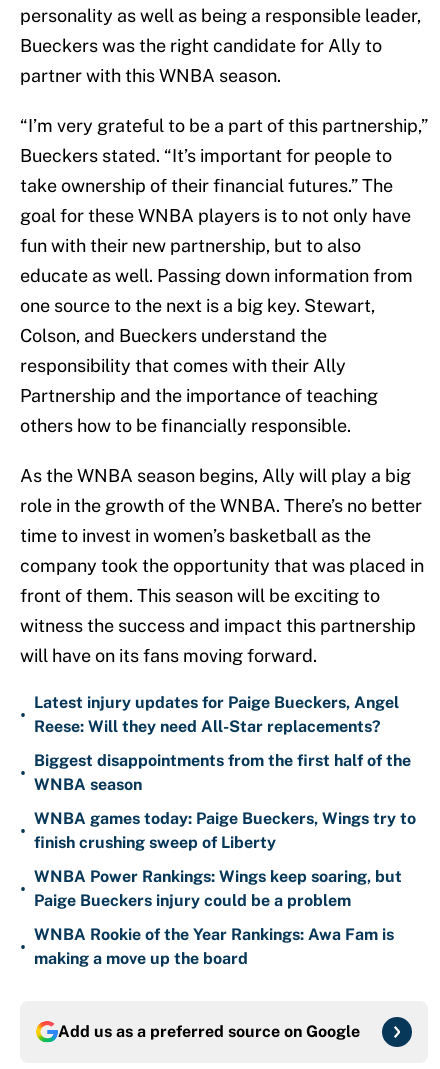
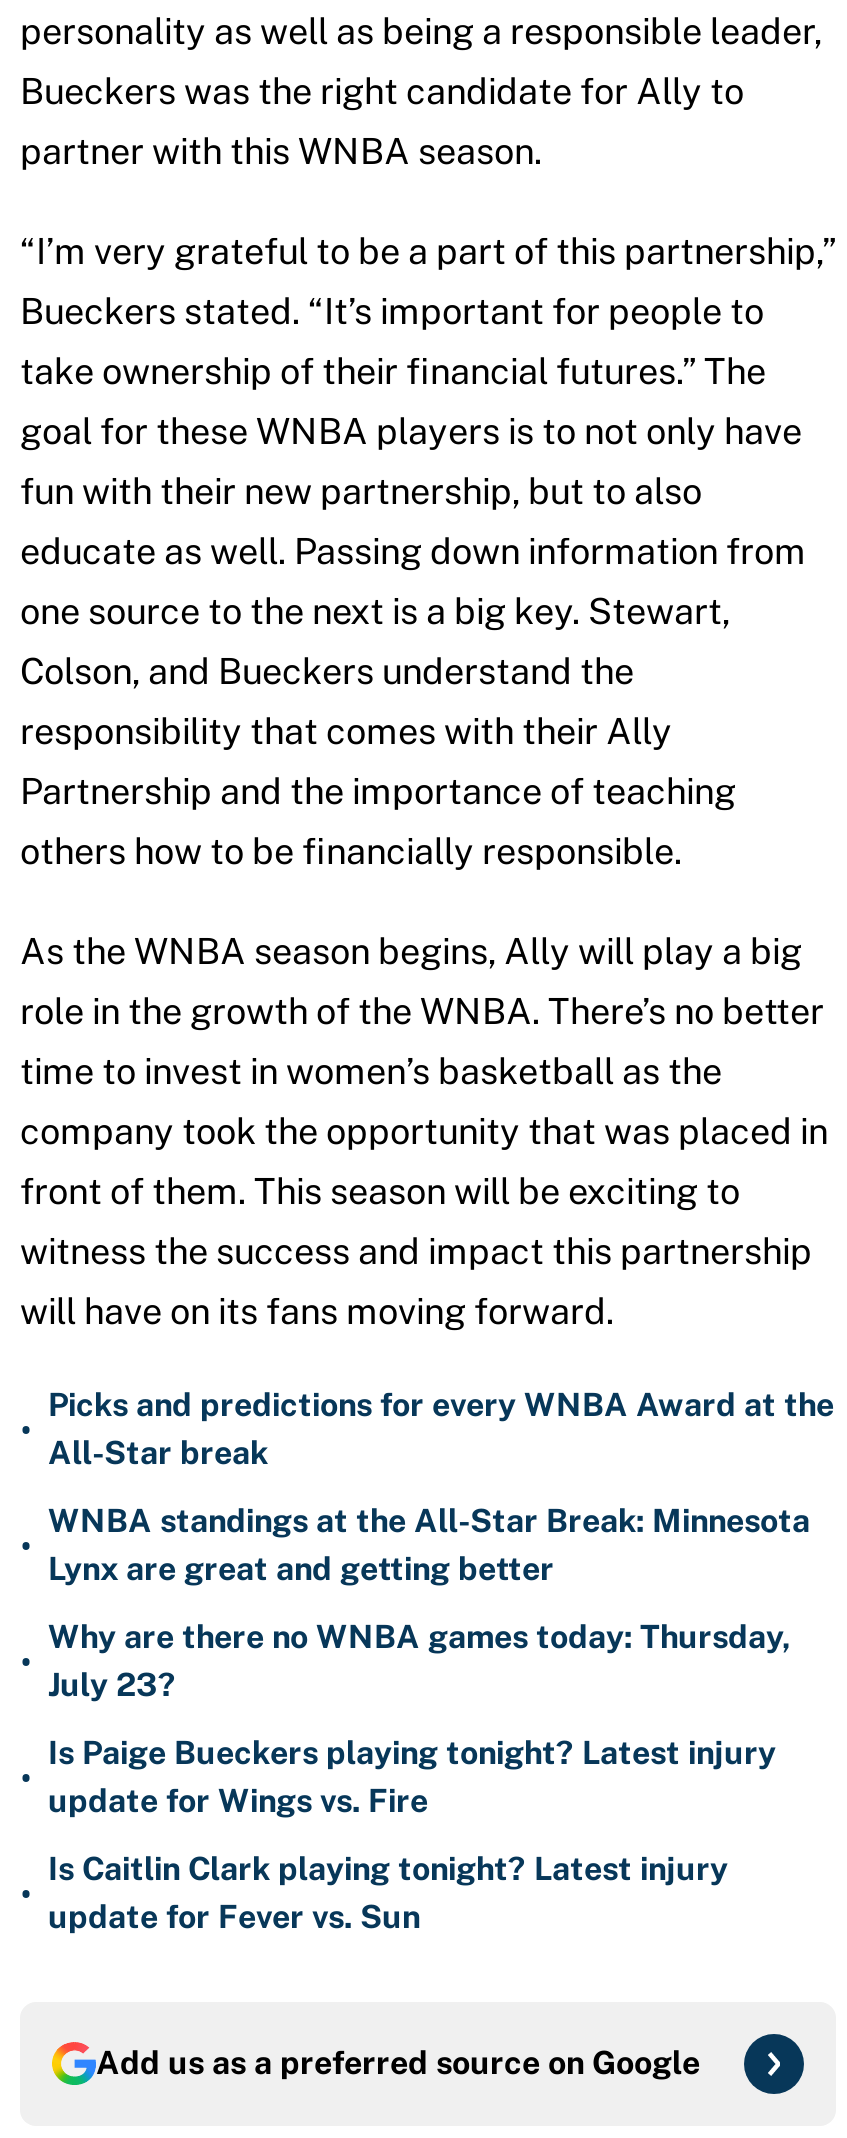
[34,693,399,736] Latest injury updates for Paige Bueckers, Angel | Reese: Will they need All-Star replacements? -> [48,1386,834,1472] Picks and predictions for every WNBA Award at the | All-Star break
[34,751,411,794] Biggest disappointments from the first half of the | WNBA season -> [48,1502,810,1588] WNBA standings at the All-Star Break: Minnesota | Lynx are great and getting better
[34,809,416,852] WNBA games today: Paige Bueckers, Wings try to | finish crushing sweep of Liberty -> [48,1618,790,1704] Why are there no WNBA games today: Thursday, | July 23?
[34,867,402,910] WNBA Power Rankings: Wings keep soaring, but | Paige Bueckers injury could be a problem -> [48,1734,776,1820] Is Paige Bueckers playing tonight? Latest injury | update for Wings vs. Fire
[34,925,394,968] WNBA Rookie of the Year Rankings: Awa Fam is | making a move up the board -> [48,1850,728,1936] Is Caitlin Clark playing tonight? Latest injury | update for Fever vs. Sun

